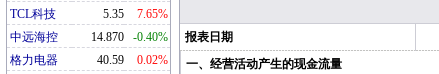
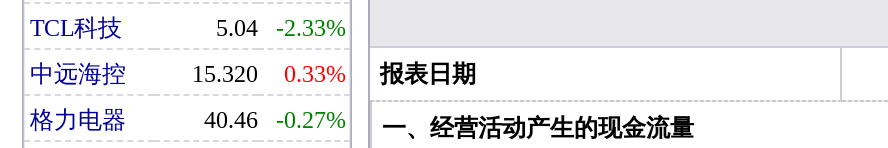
[103,7,124,21] 5.35 -> [216,14,258,42] 5.04
[137,7,168,21] 7.65% -> [276,14,346,42] -2.33%
[91,30,124,44] 14.870 -> [192,60,258,88] 15.320
[133,30,168,44] -0.40% -> [284,60,346,88] 0.33%
[97,53,124,67] 40.59 -> [204,106,258,134] 40.46
[137,53,168,67] 0.02% -> [276,106,346,134] -0.27%

